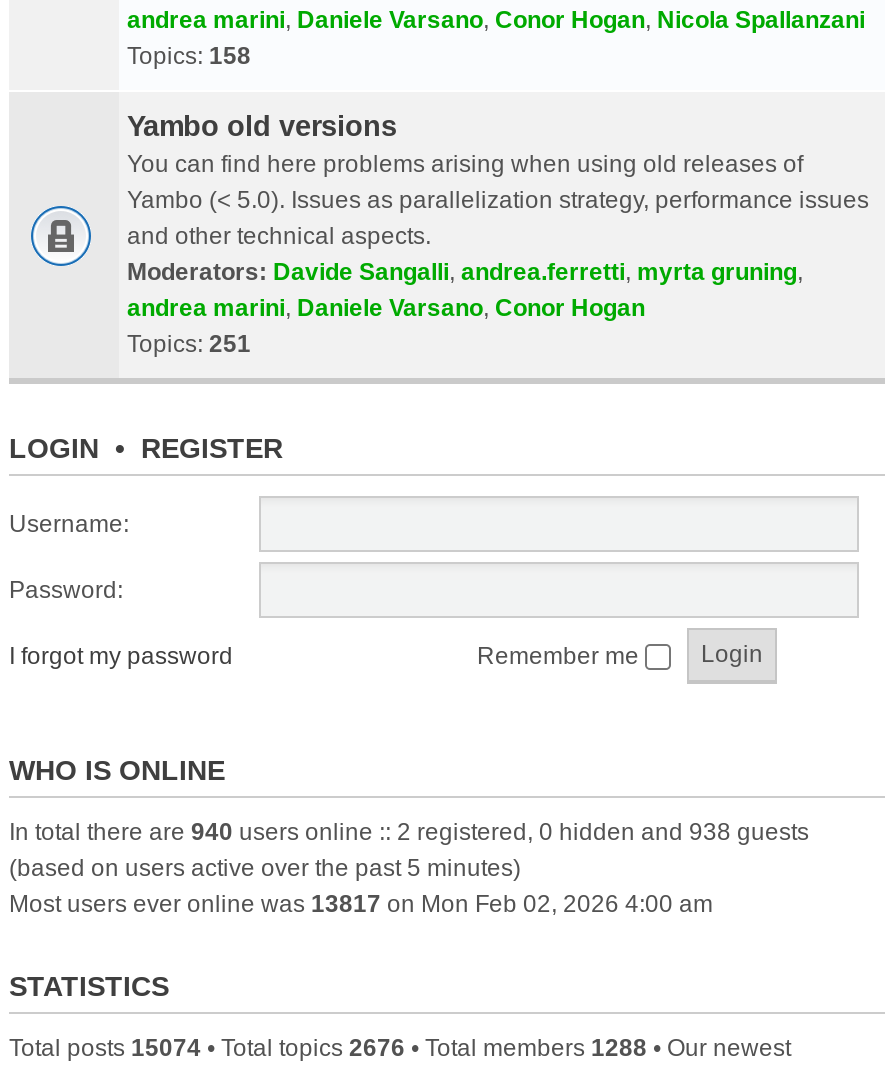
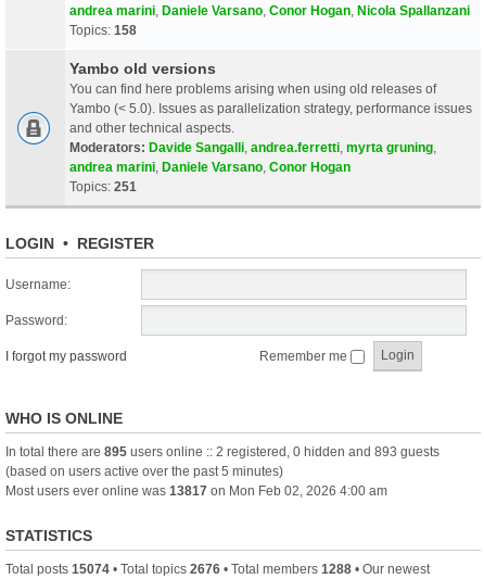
[9,817,809,845] In total there are 940 users online :: 2 registered, 0 hidden and 938 guests -> [5,444,440,459] In total there are 895 users online :: 2 registered, 0 hidden and 893 guests

